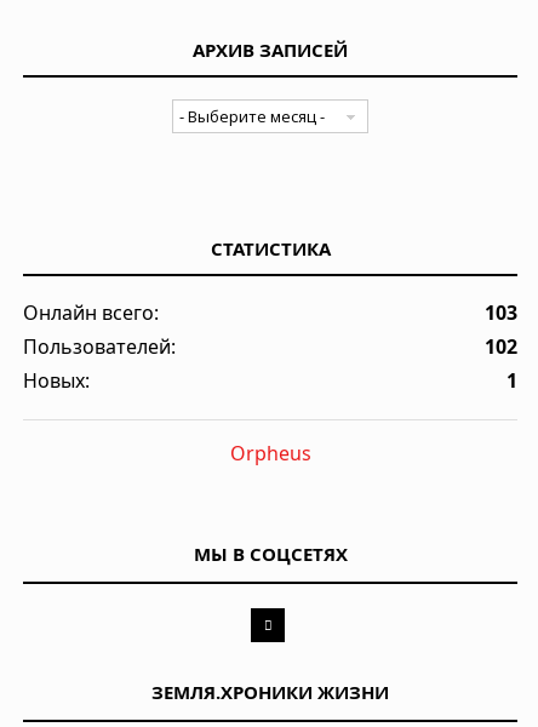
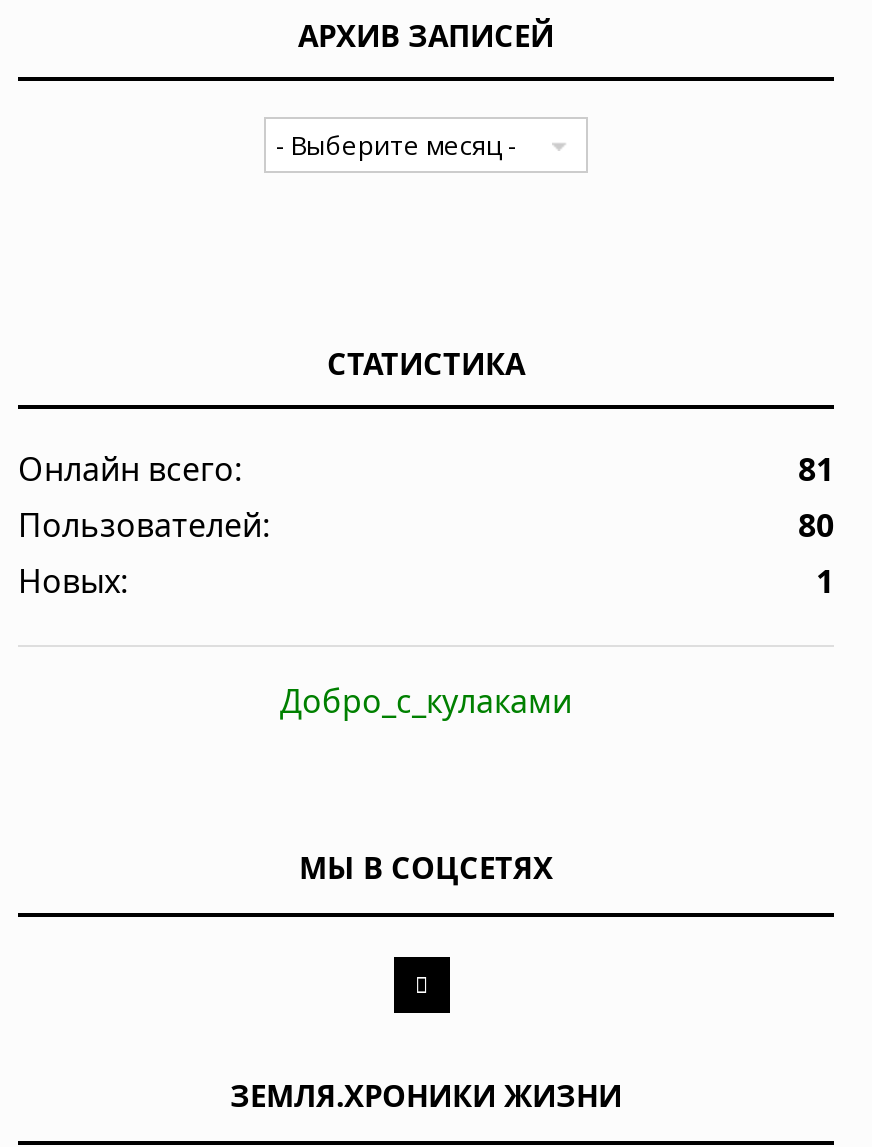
[485,300,517,326] 103 -> [798,448,834,492] 81
[485,334,517,360] 102 -> [798,504,834,548] 80
[230,440,311,467] Orpheus -> [280,680,572,724] Добро_с_кулаками

